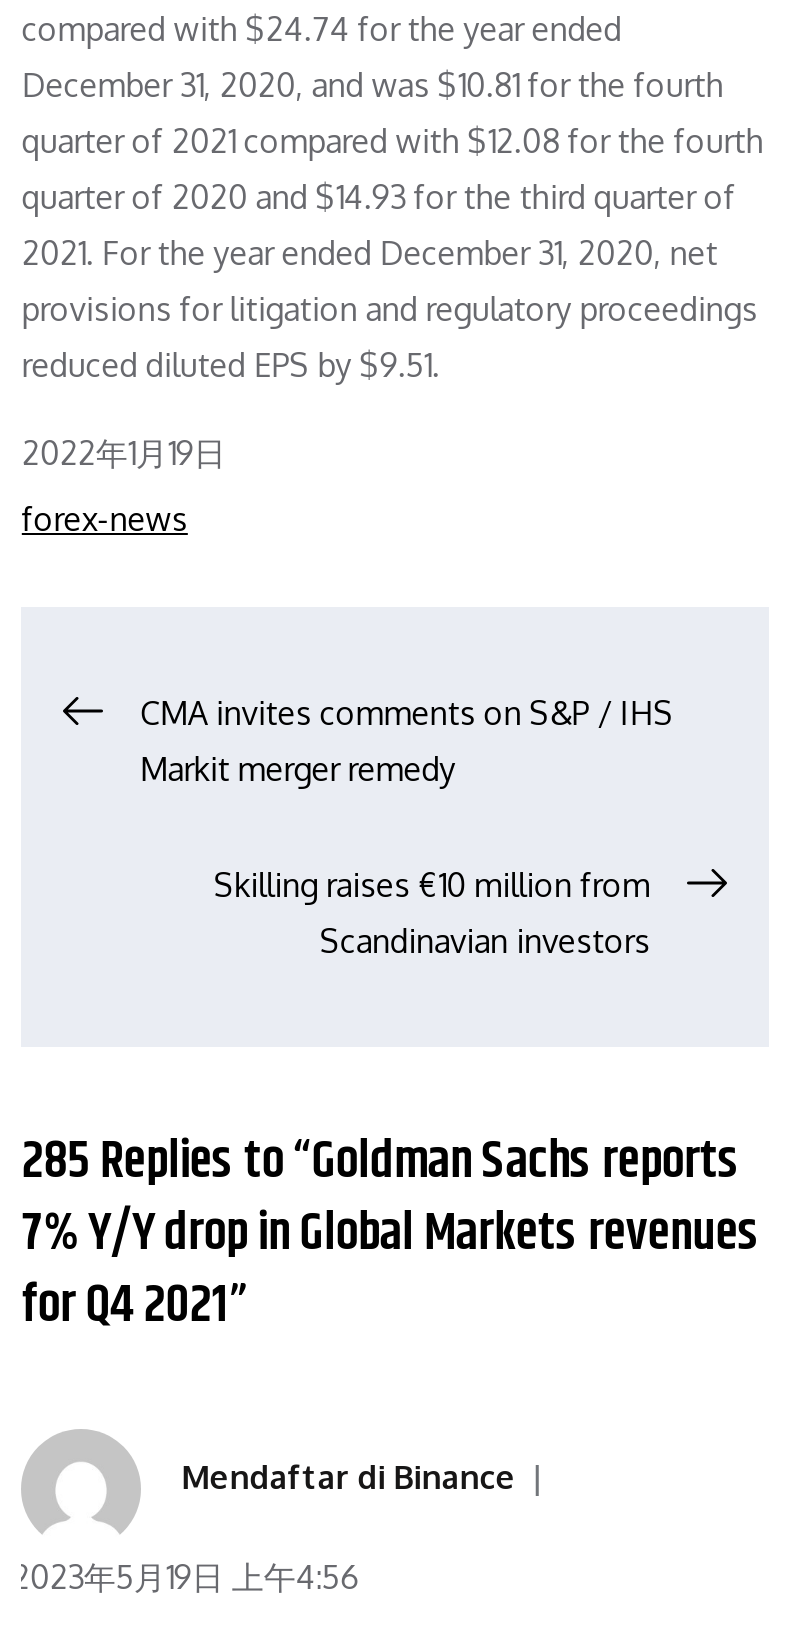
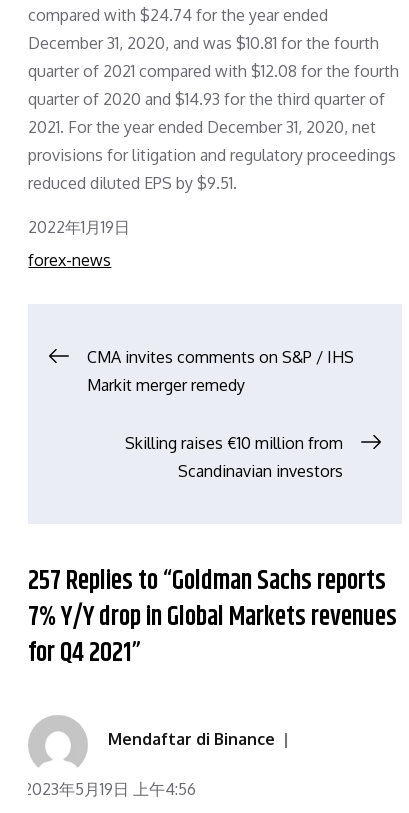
[22,1124,740,1202] 285 Replies to “Goldman Sachs reports -> [28,562,386,601] 257 Replies to “Goldman Sachs reports

